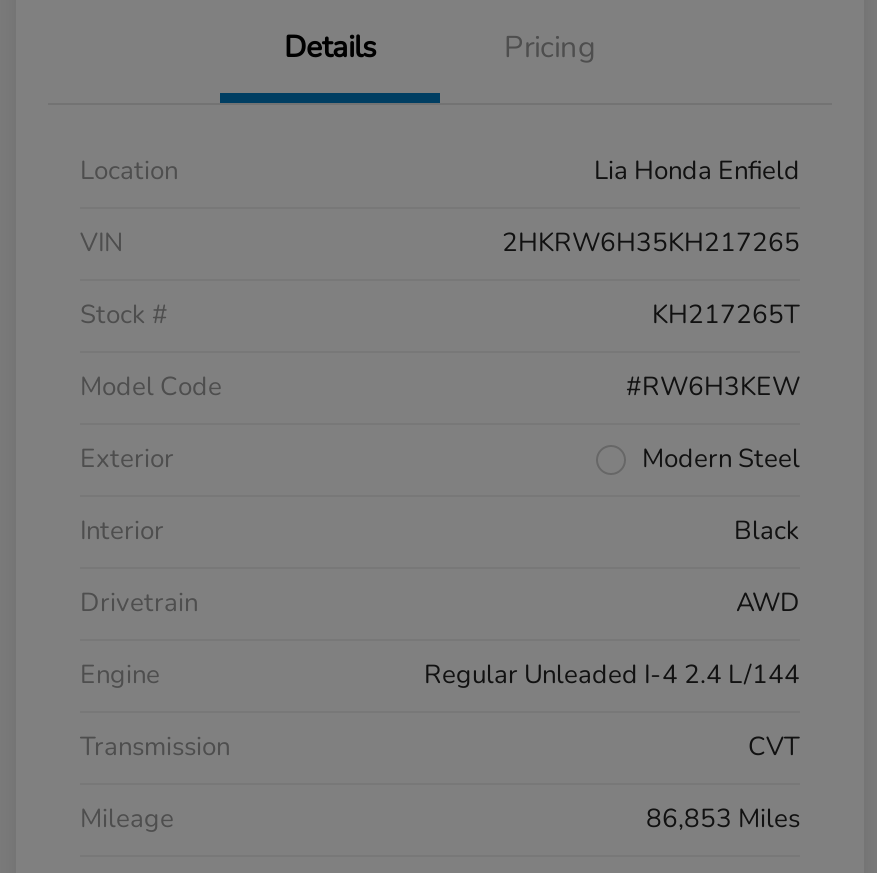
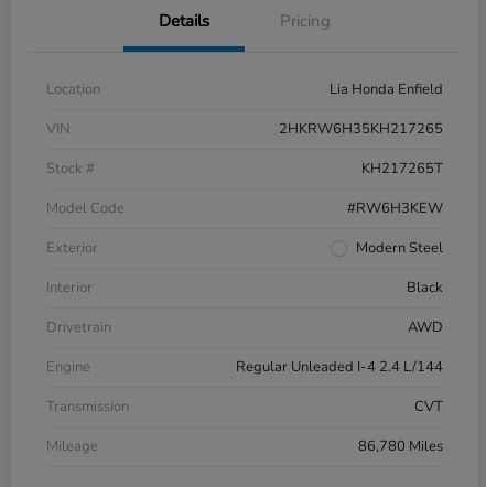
[646,801,800,837] 86,853 Miles -> [358,437,443,456] 86,780 Miles

